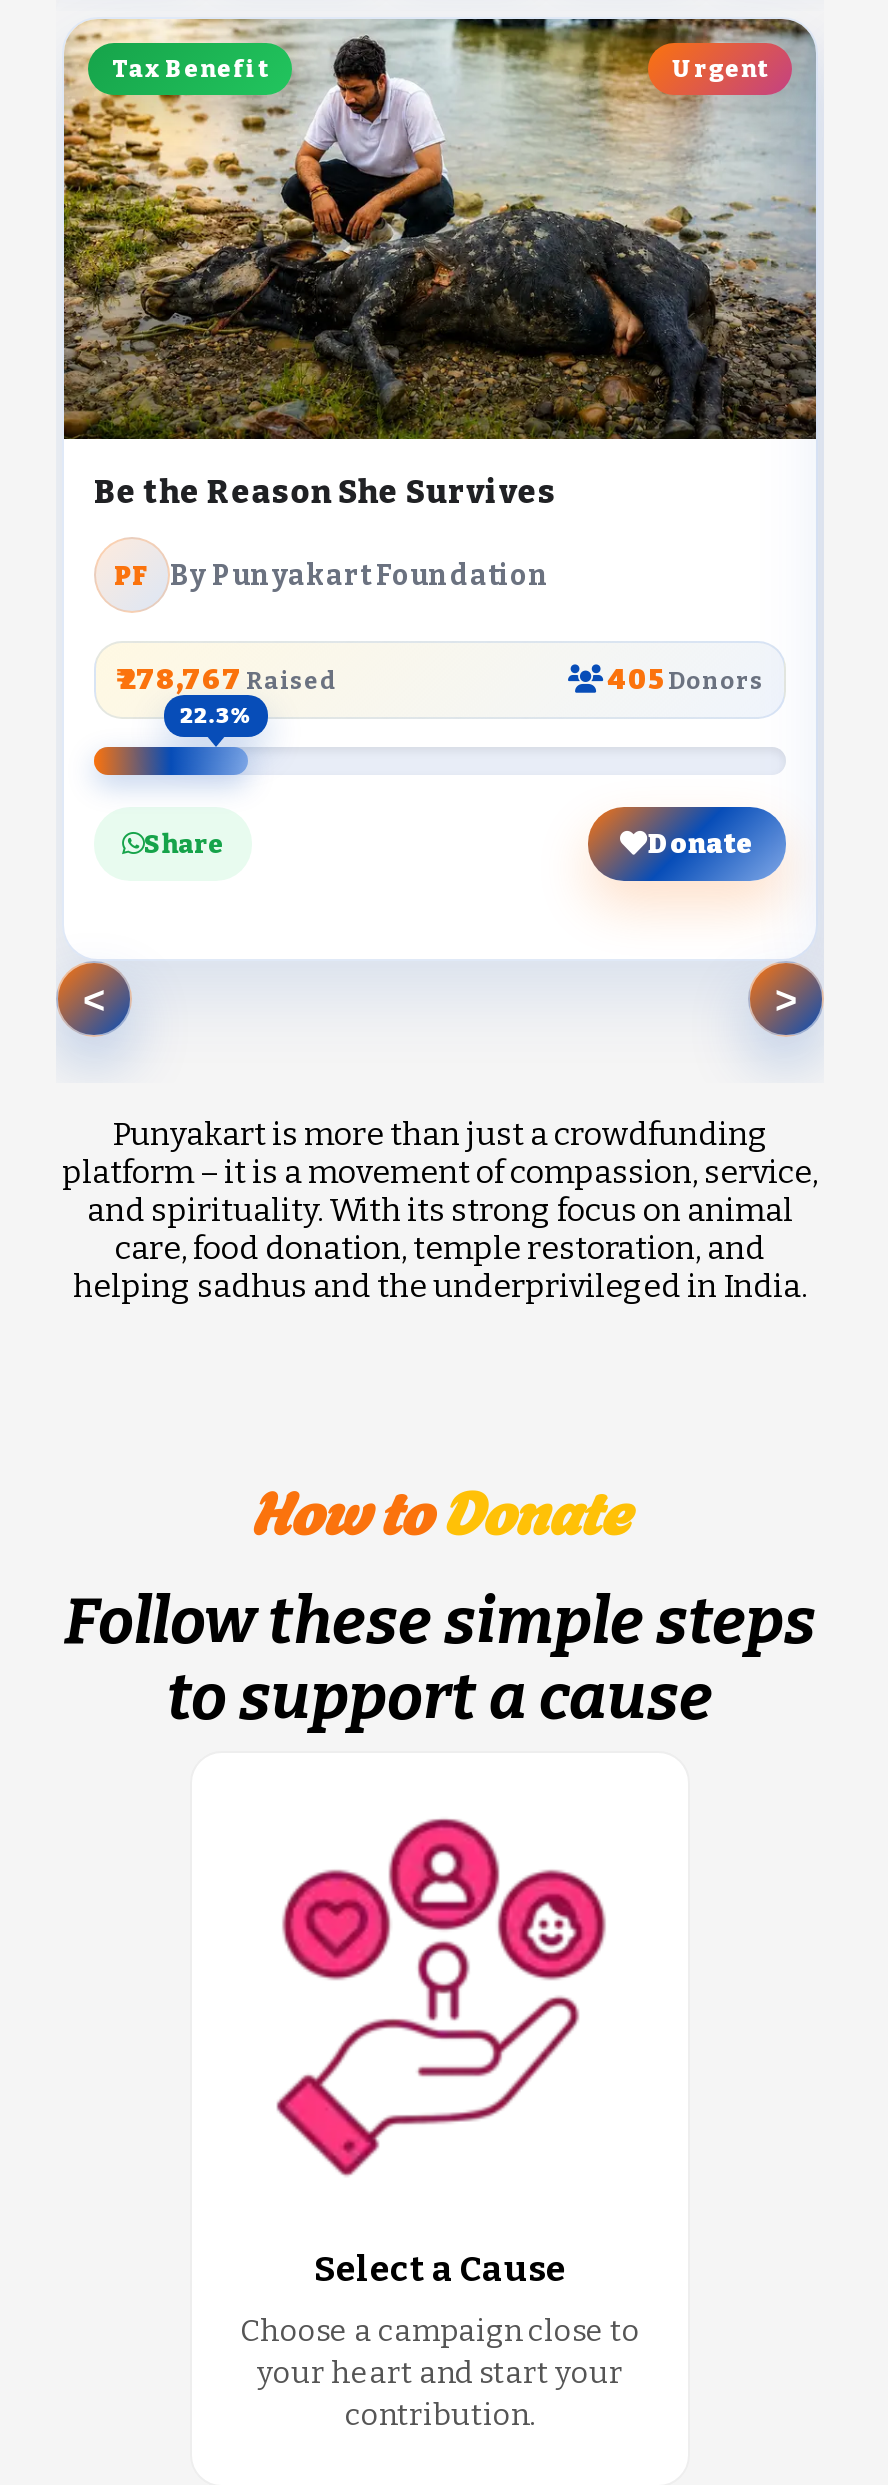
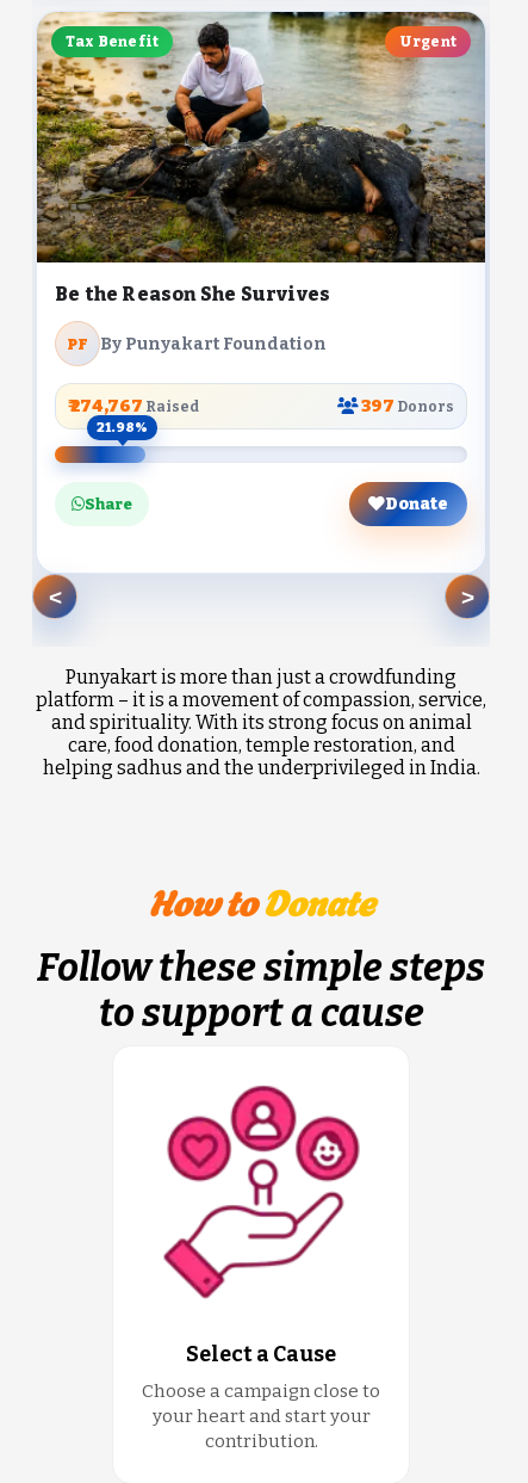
[116,663,336,697] ₹ 278,767 Raised -> [68,396,199,417] ₹ 274,767 Raised
[608,663,764,697] 405 Donors -> [361,396,454,417] 397 Donors
[180,703,252,729] 22.3% -> [97,420,148,436] 21.98%

